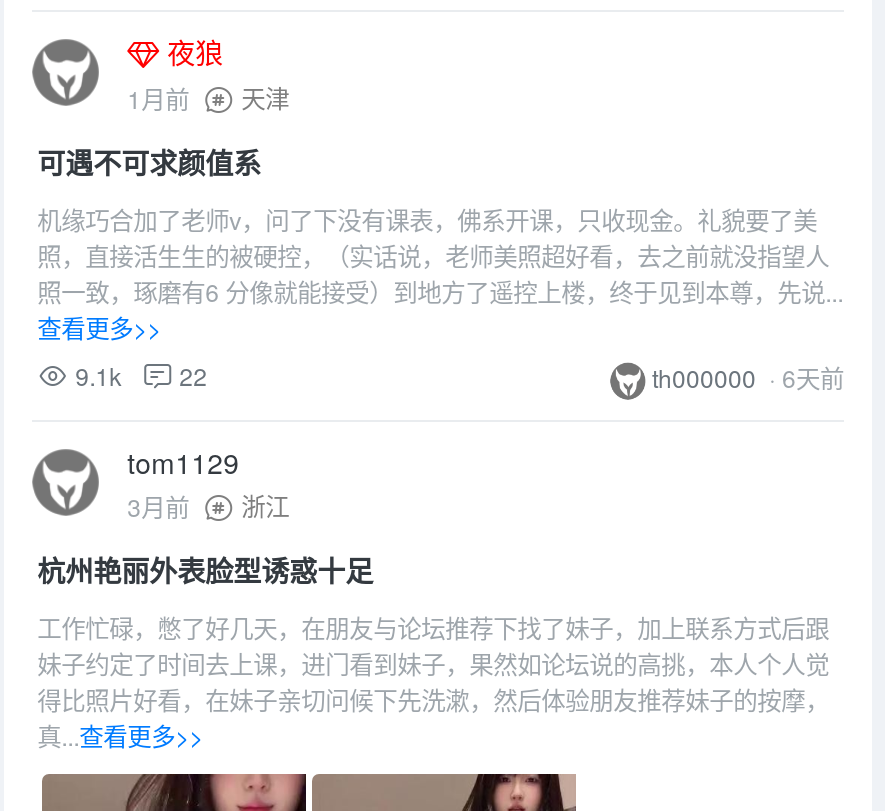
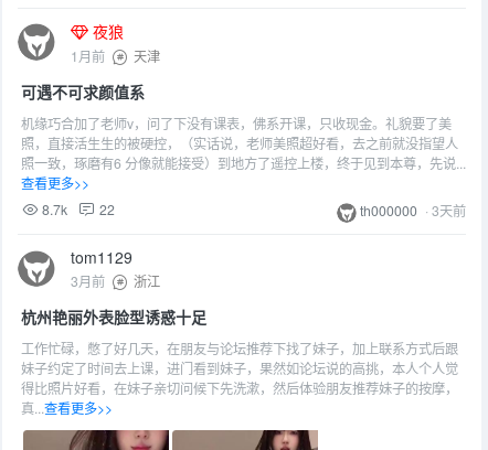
[69,357,207,391] 9.1k 22 -> [38,200,114,218] 8.7k 22
[652,359,844,393] th000000 · 6天前 -> [360,201,466,219] th000000 · 3天前

